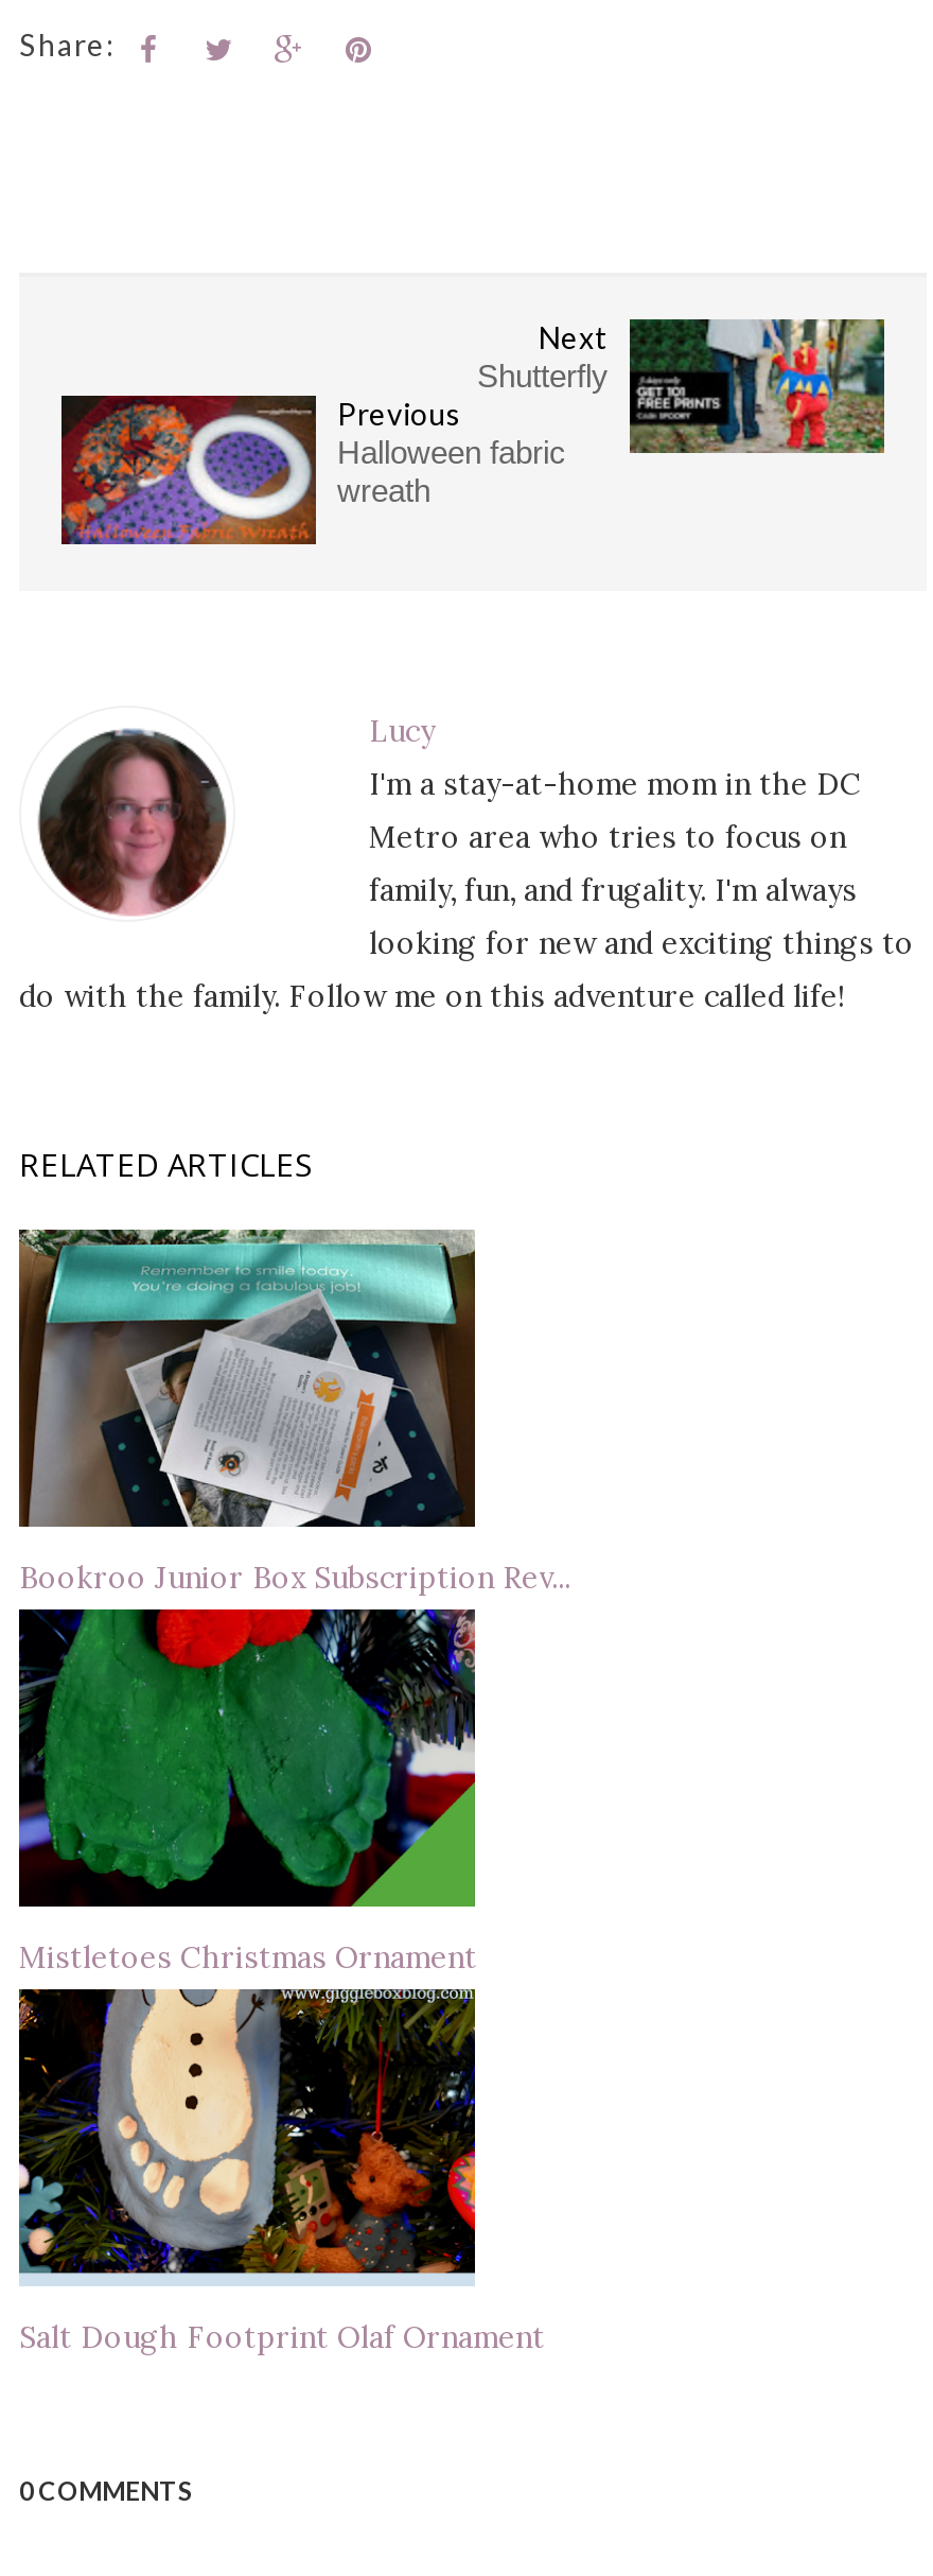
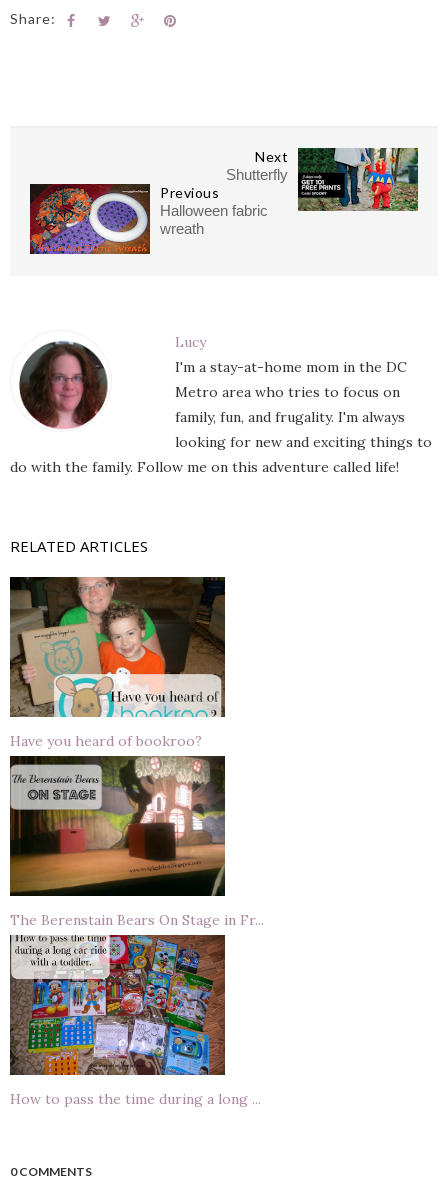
[17,1228,570,1598] [image] | Bookroo Junior Box Subscription Rev... -> [9,576,225,750] [image] | Have you heard of bookroo?
[17,1614,477,1977] [image] | Mistletoes Christmas Ornament -> [9,758,264,929] [image] | The Berenstain Bears On Stage in Fr...
[17,1994,545,2357] [image] | Salt Dough Footprint Olaf Ornament -> [9,937,261,1108] [image] | How to pass the time during a long ...

